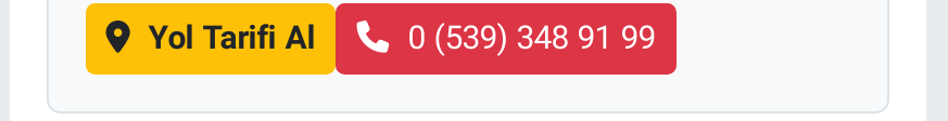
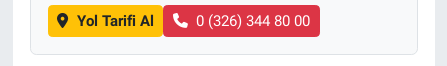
[408,19,655,58] 0 (539) 348 91 99 -> [196,12,310,30] 0 (326) 344 80 00

